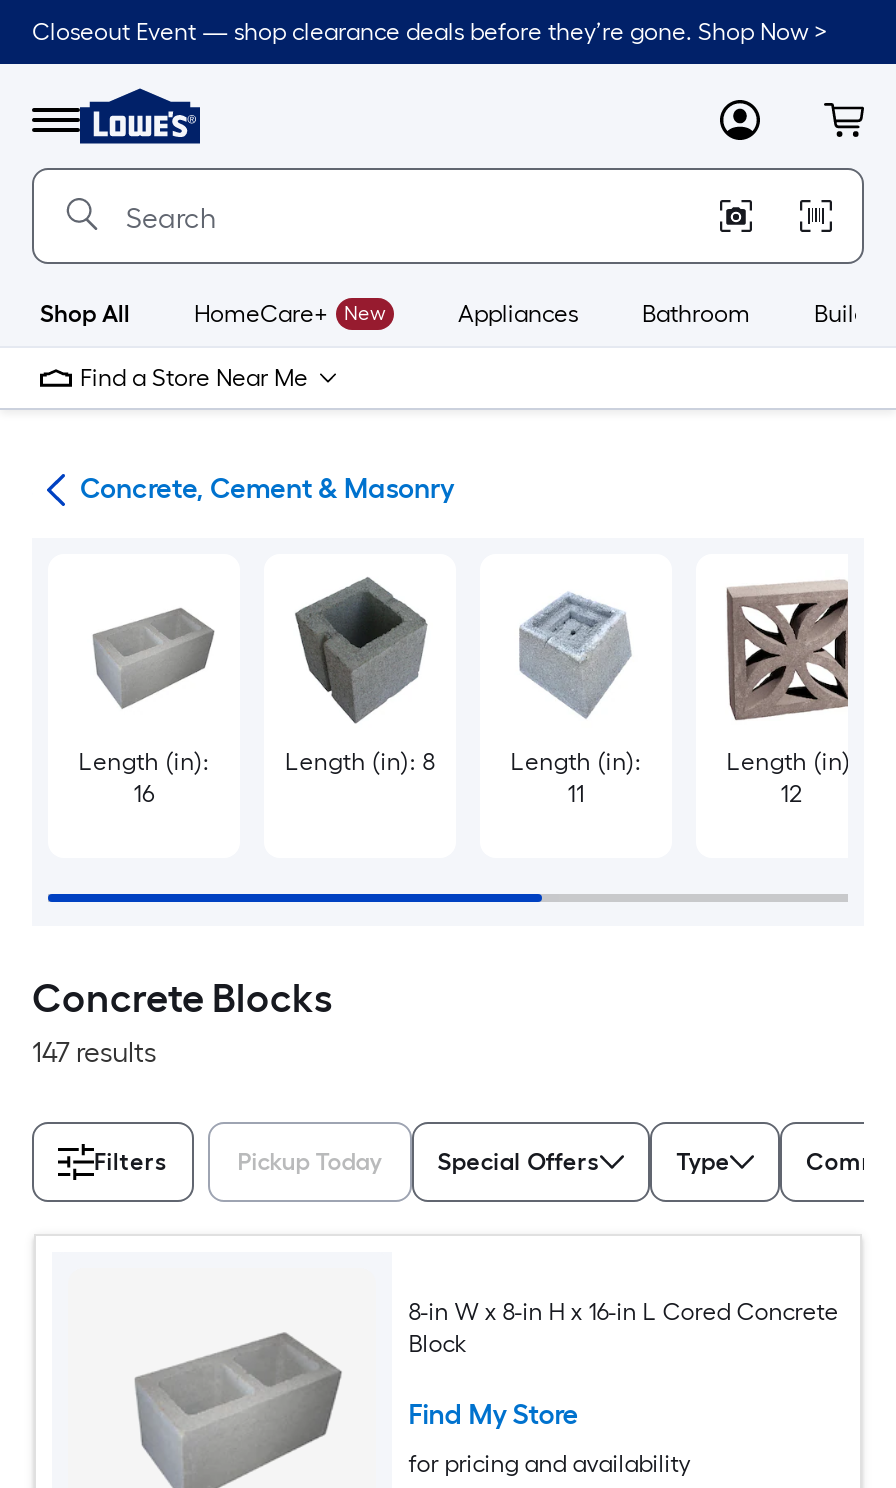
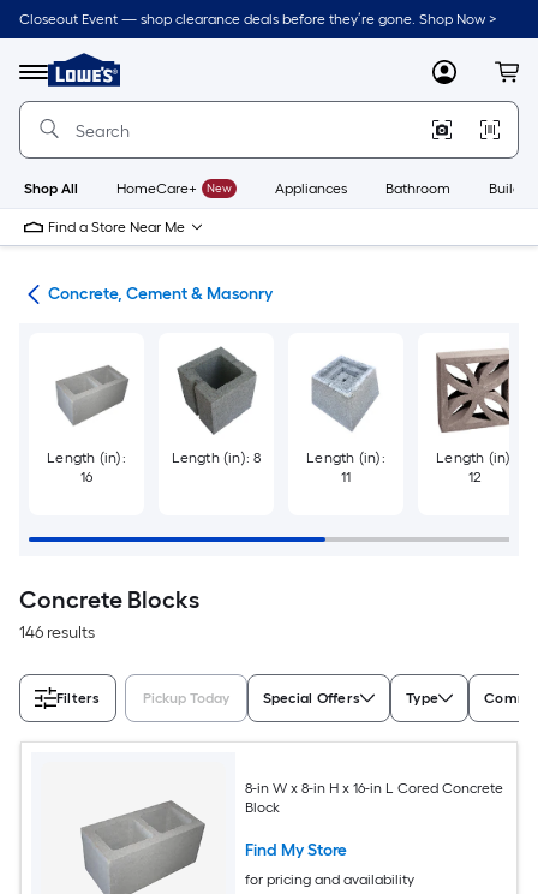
[32,1036,156,1070] 147 results -> [19,622,95,643] 146 results

